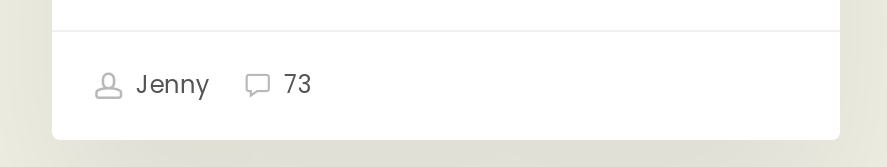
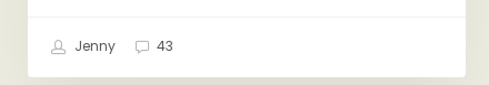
[130,66,312,100] Jenny 73 -> [71,37,173,55] Jenny 43

